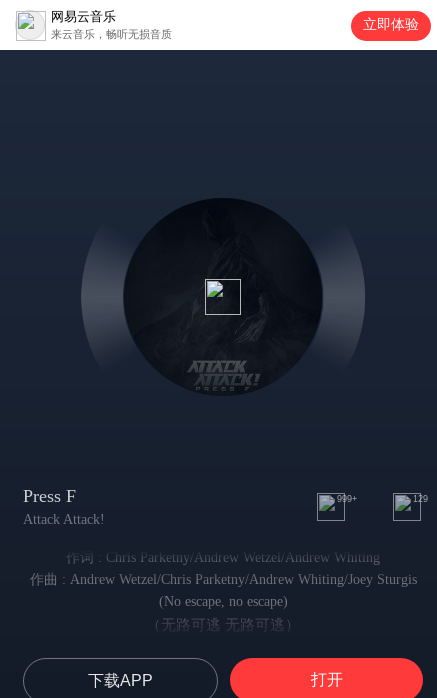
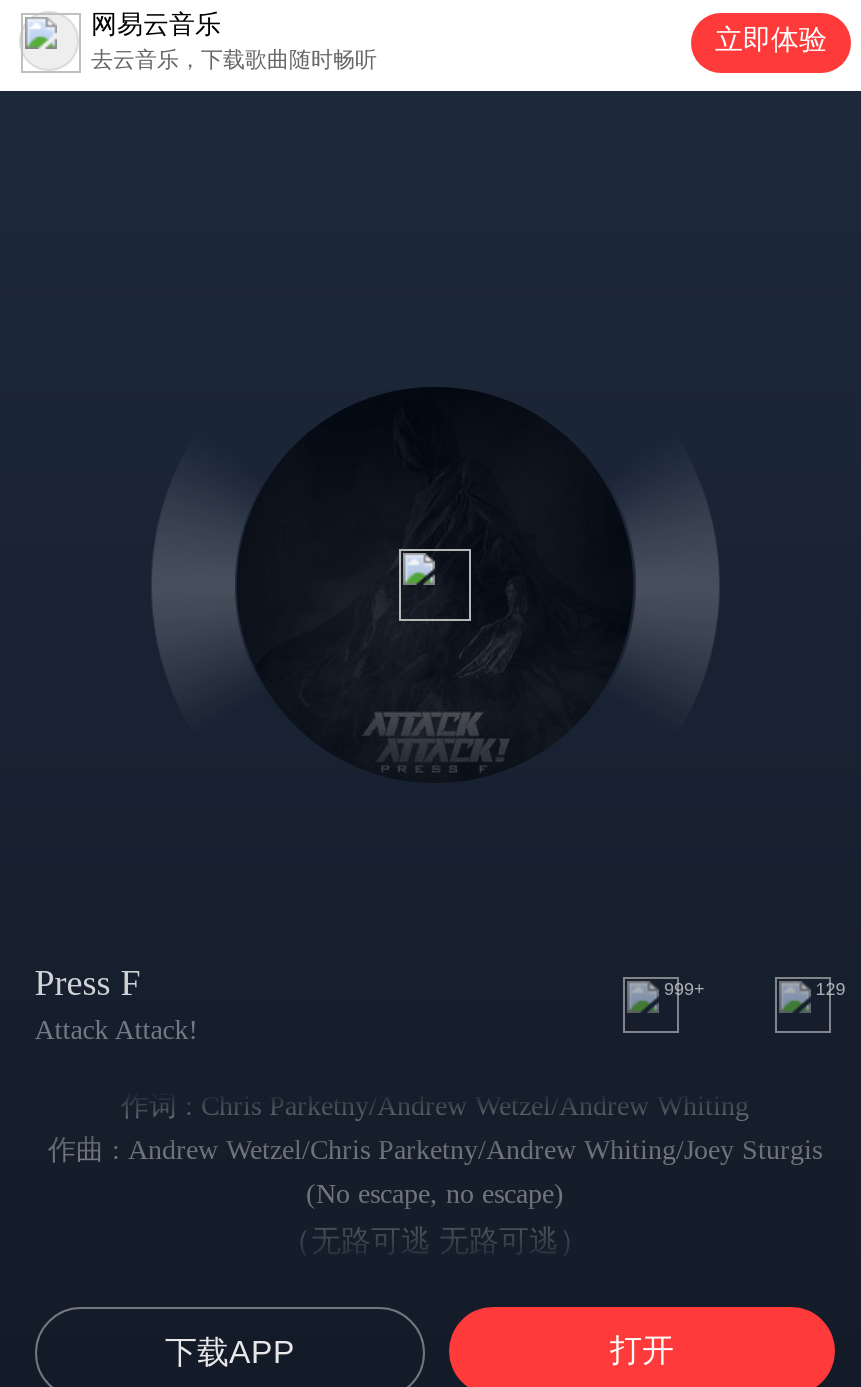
[51,28,172,40] 来云音乐，畅听无损音质 -> [91,47,377,71] 去云音乐，下载歌曲随时畅听

